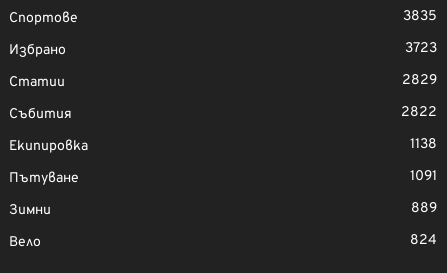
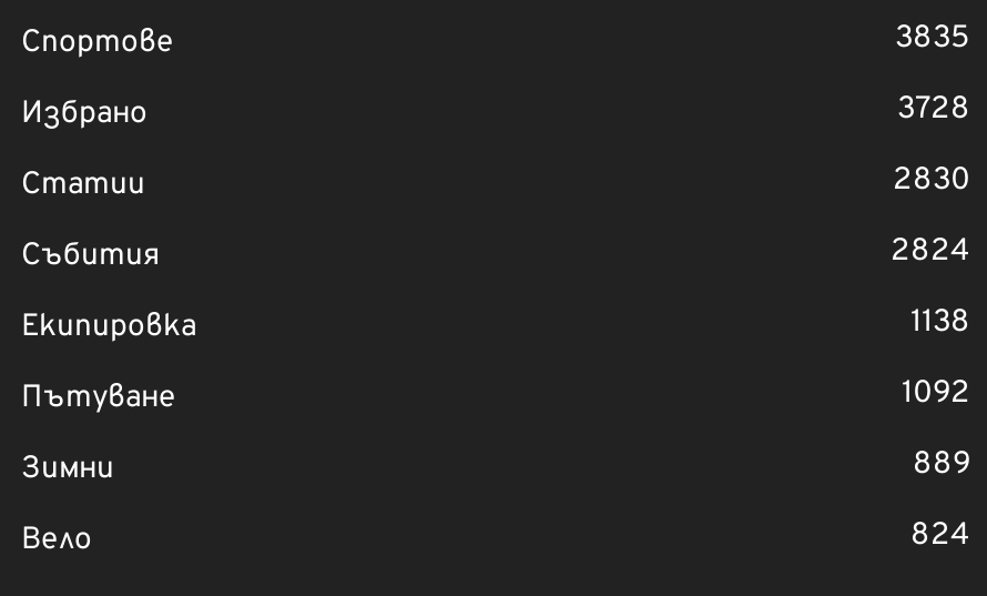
[405,40,437,57] 3723 -> [897,91,970,129] 3728
[402,72,437,89] 2829 -> [893,162,970,200] 2830
[401,104,437,121] 2822 -> [891,233,970,271] 2824
[410,168,437,185] 1091 -> [902,375,970,413] 1092

